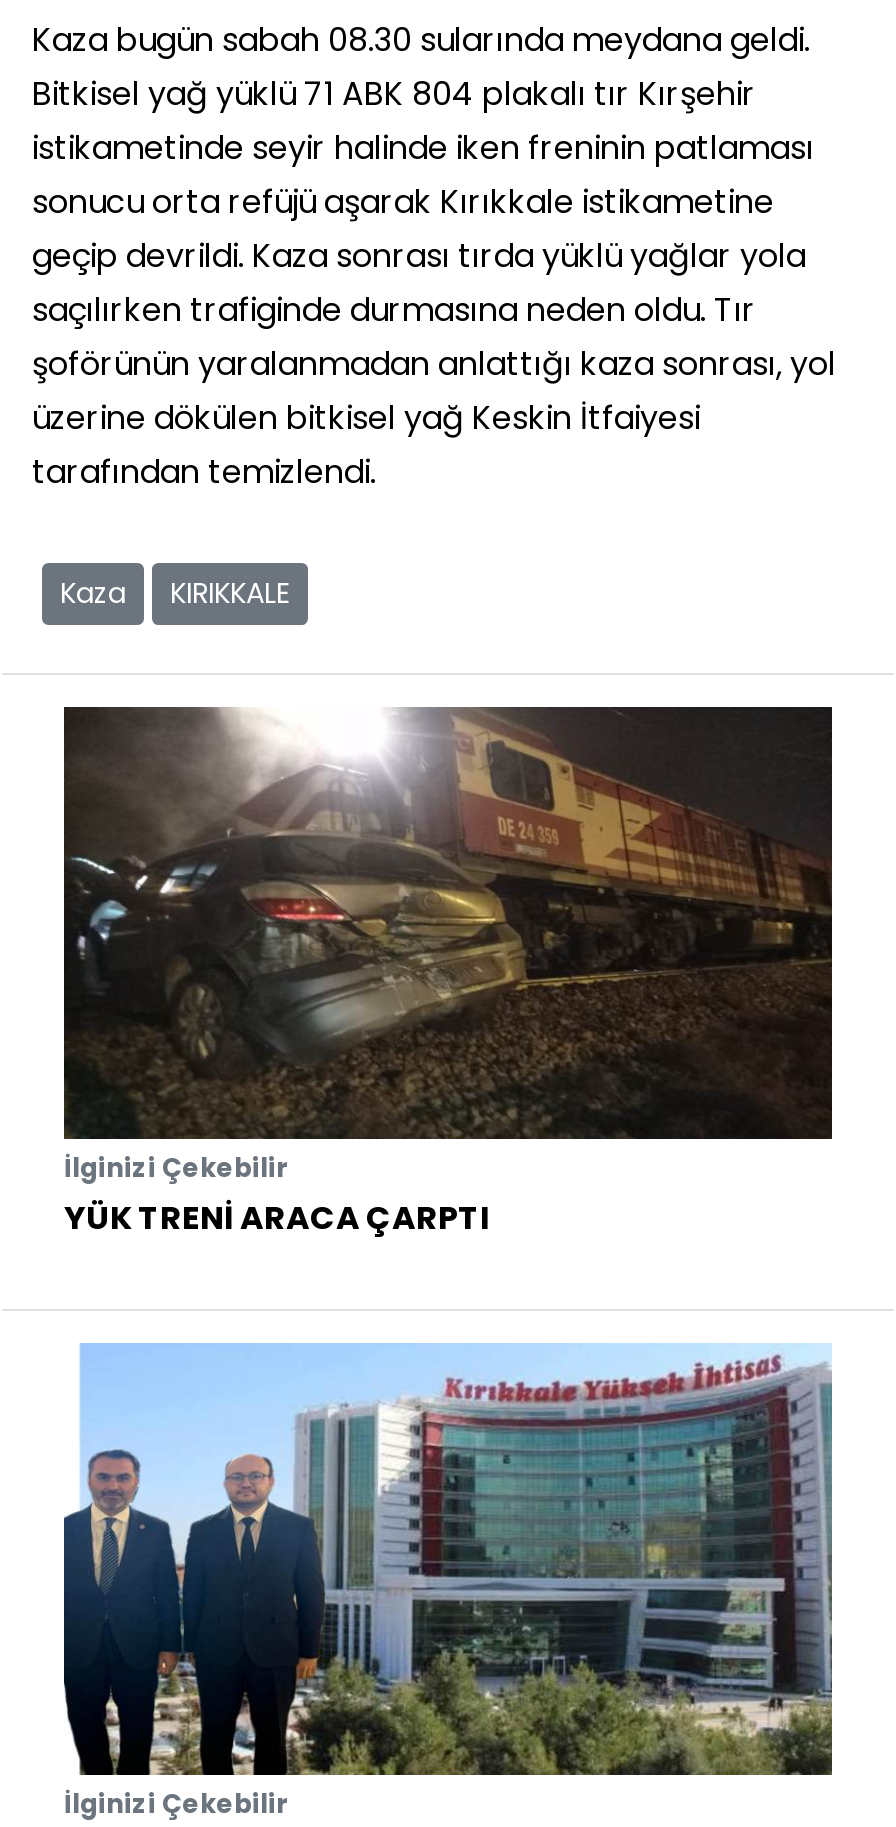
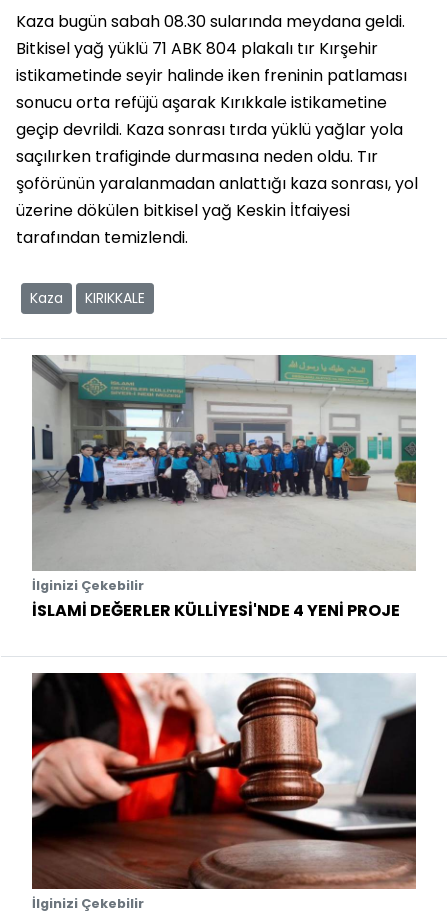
[64,705,834,1240] [image] | YÜK TRENİ ARACA ÇARPTI -> [31,354,417,622] [image] | İSLAMİ DEĞERLER KÜLLİYESİ'NDE 4 YENİ PROJE
[62,1343,834,1777] [image] -> [31,672,417,890] [image]

